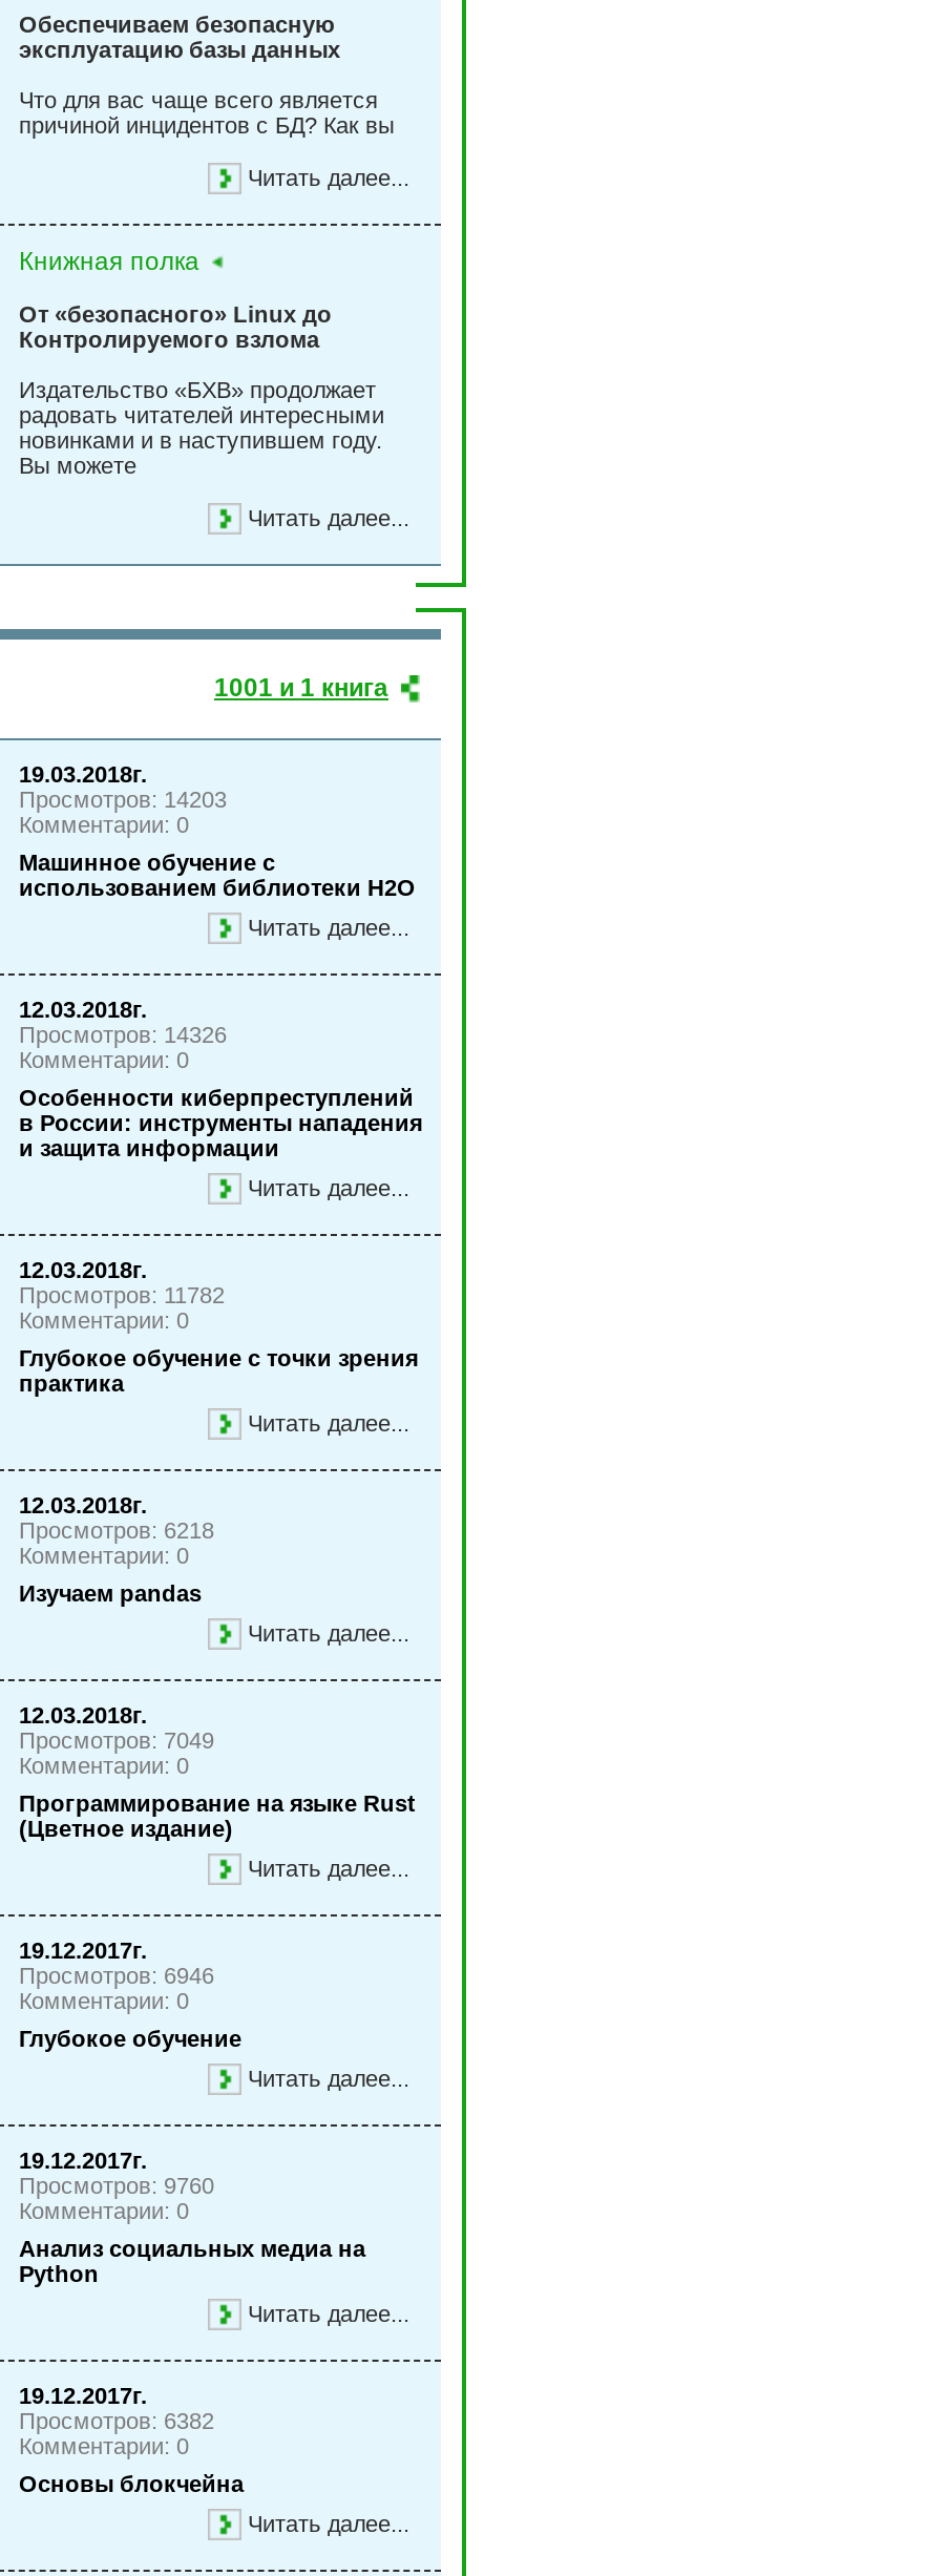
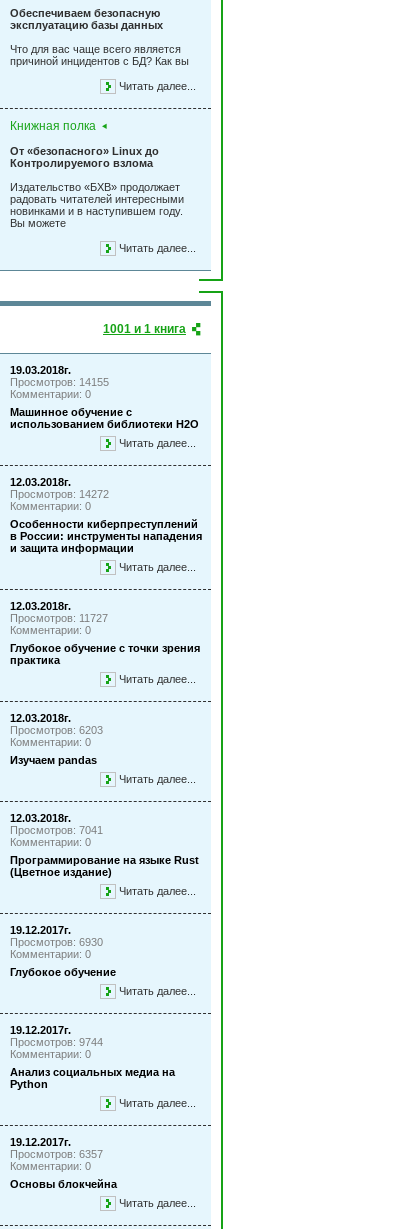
[19,787,227,812] Просмотров: 14203 -> [10,376,109,388] Просмотров: 14155
[19,1022,227,1047] Просмотров: 14326 -> [10,488,109,500] Просмотров: 14272
[19,1282,225,1307] Просмотров: 11782 -> [10,612,108,624] Просмотров: 11727
[19,1517,214,1543] Просмотров: 6218 -> [10,724,103,736] Просмотров: 6203
[19,1727,214,1753] Просмотров: 7049 -> [10,824,103,836] Просмотров: 7041
[19,1963,214,1988] Просмотров: 6946 -> [10,936,103,948] Просмотров: 6930
[19,2173,214,2198] Просмотров: 9760 -> [10,1036,103,1048] Просмотров: 9744
[19,2408,214,2433] Просмотров: 6382 -> [10,1148,103,1160] Просмотров: 6357

